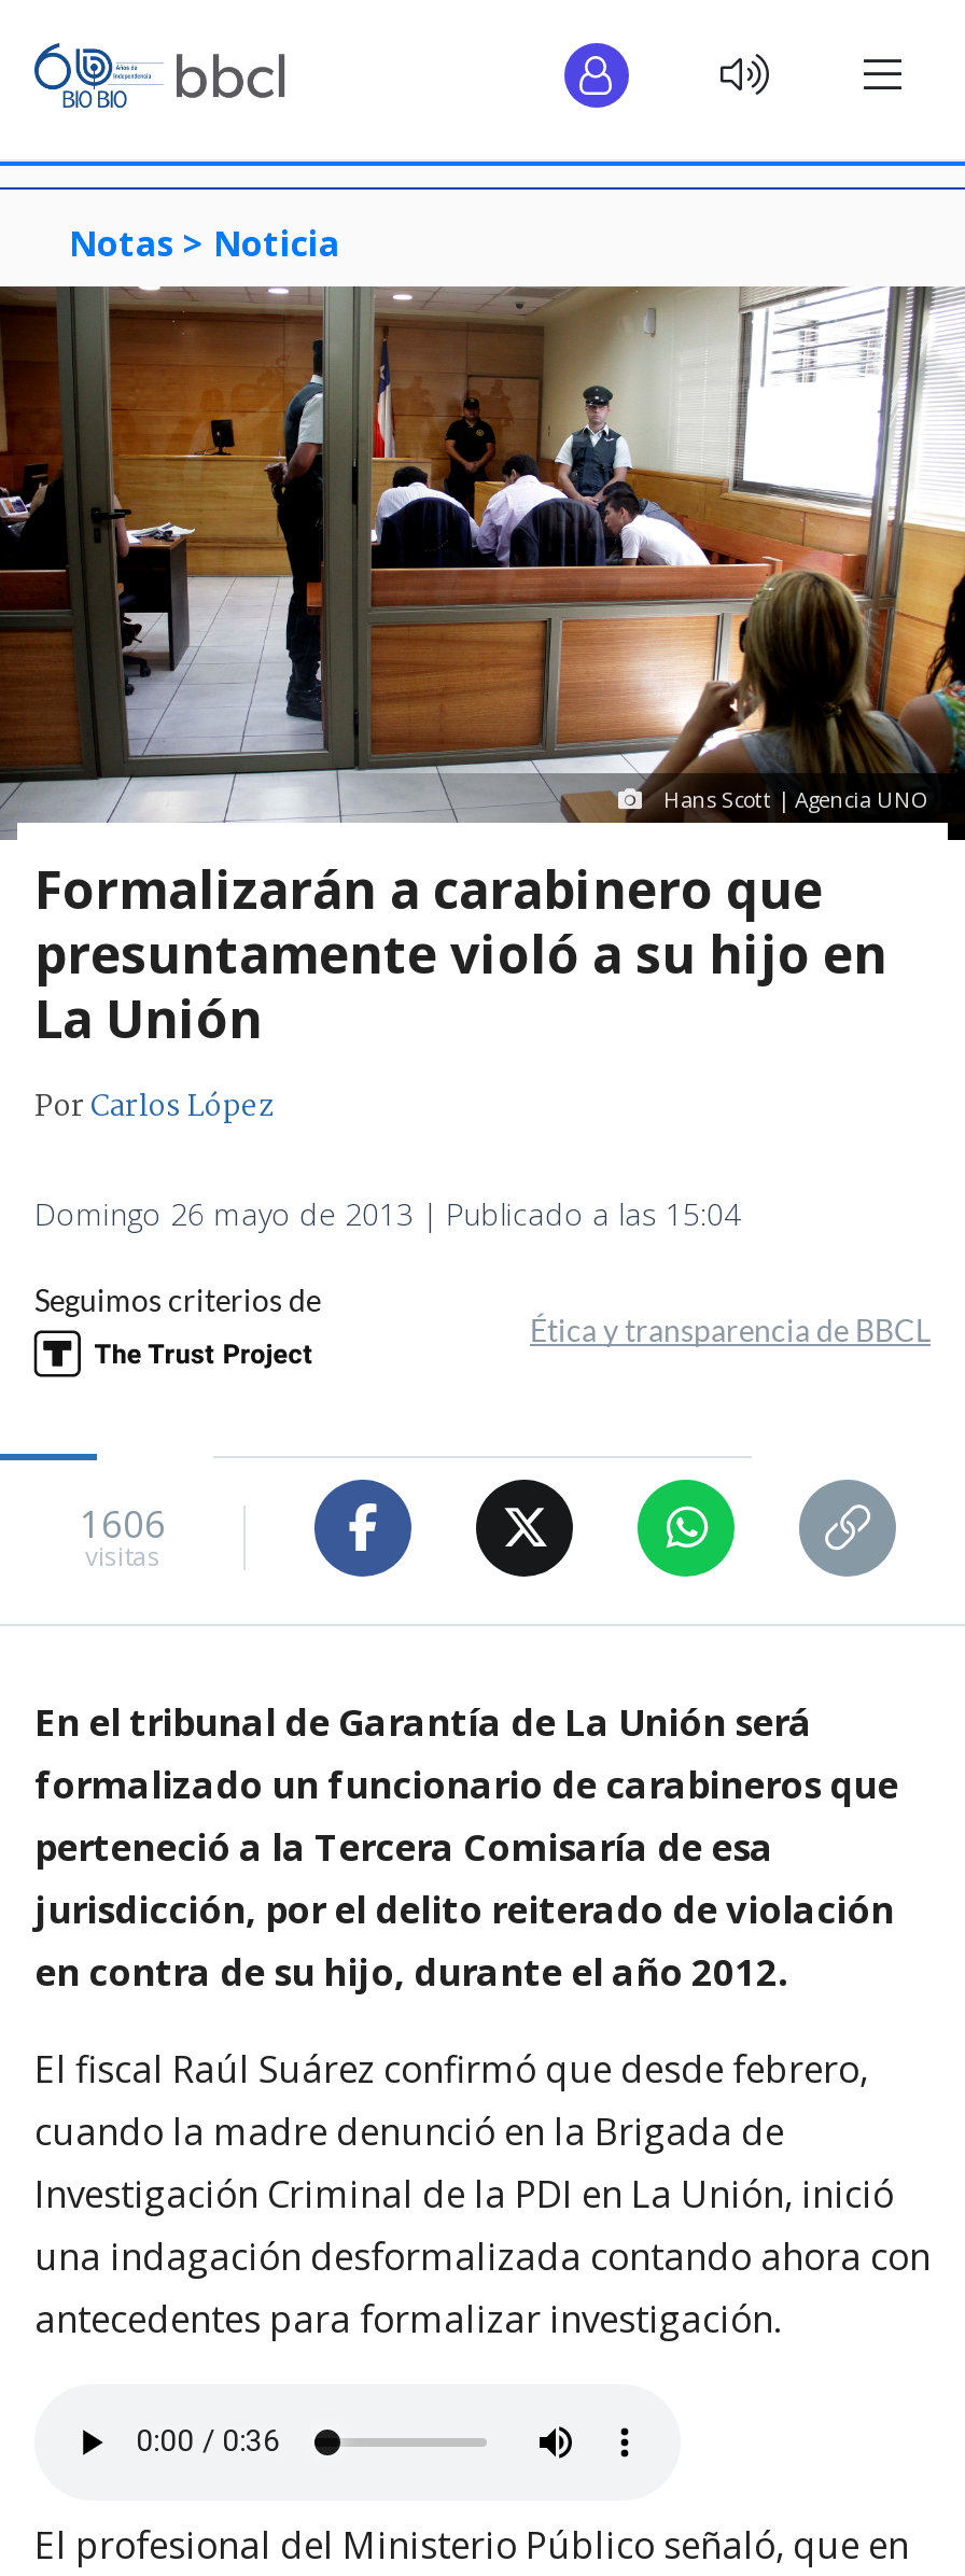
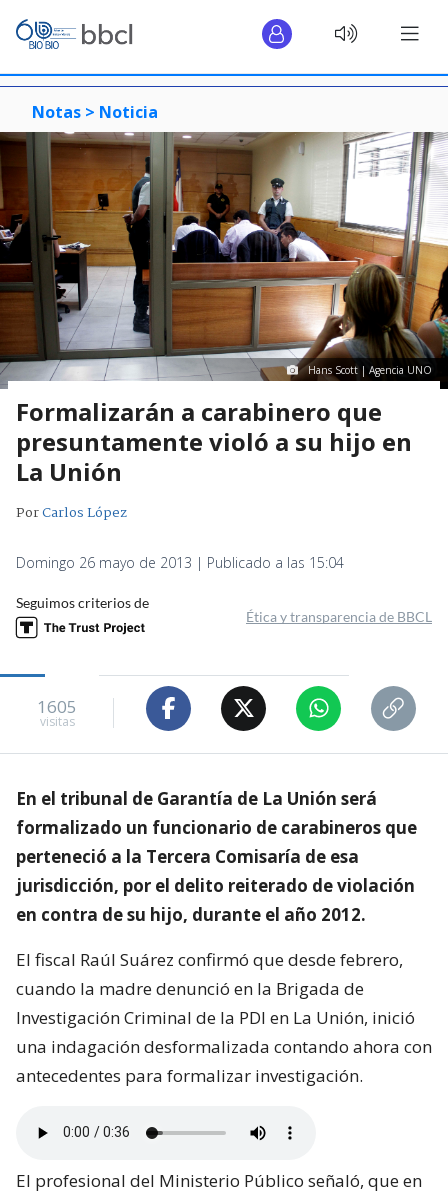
[80,1500,166,1549] 1606 -> [37,695,77,718] 1605

